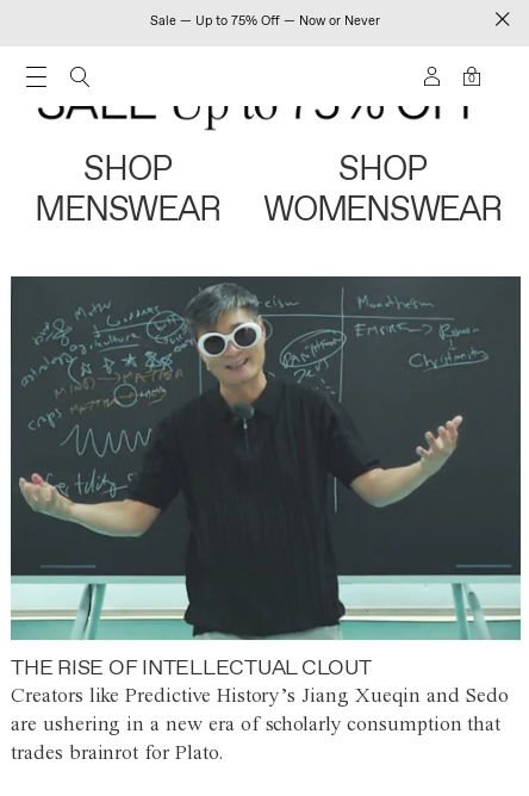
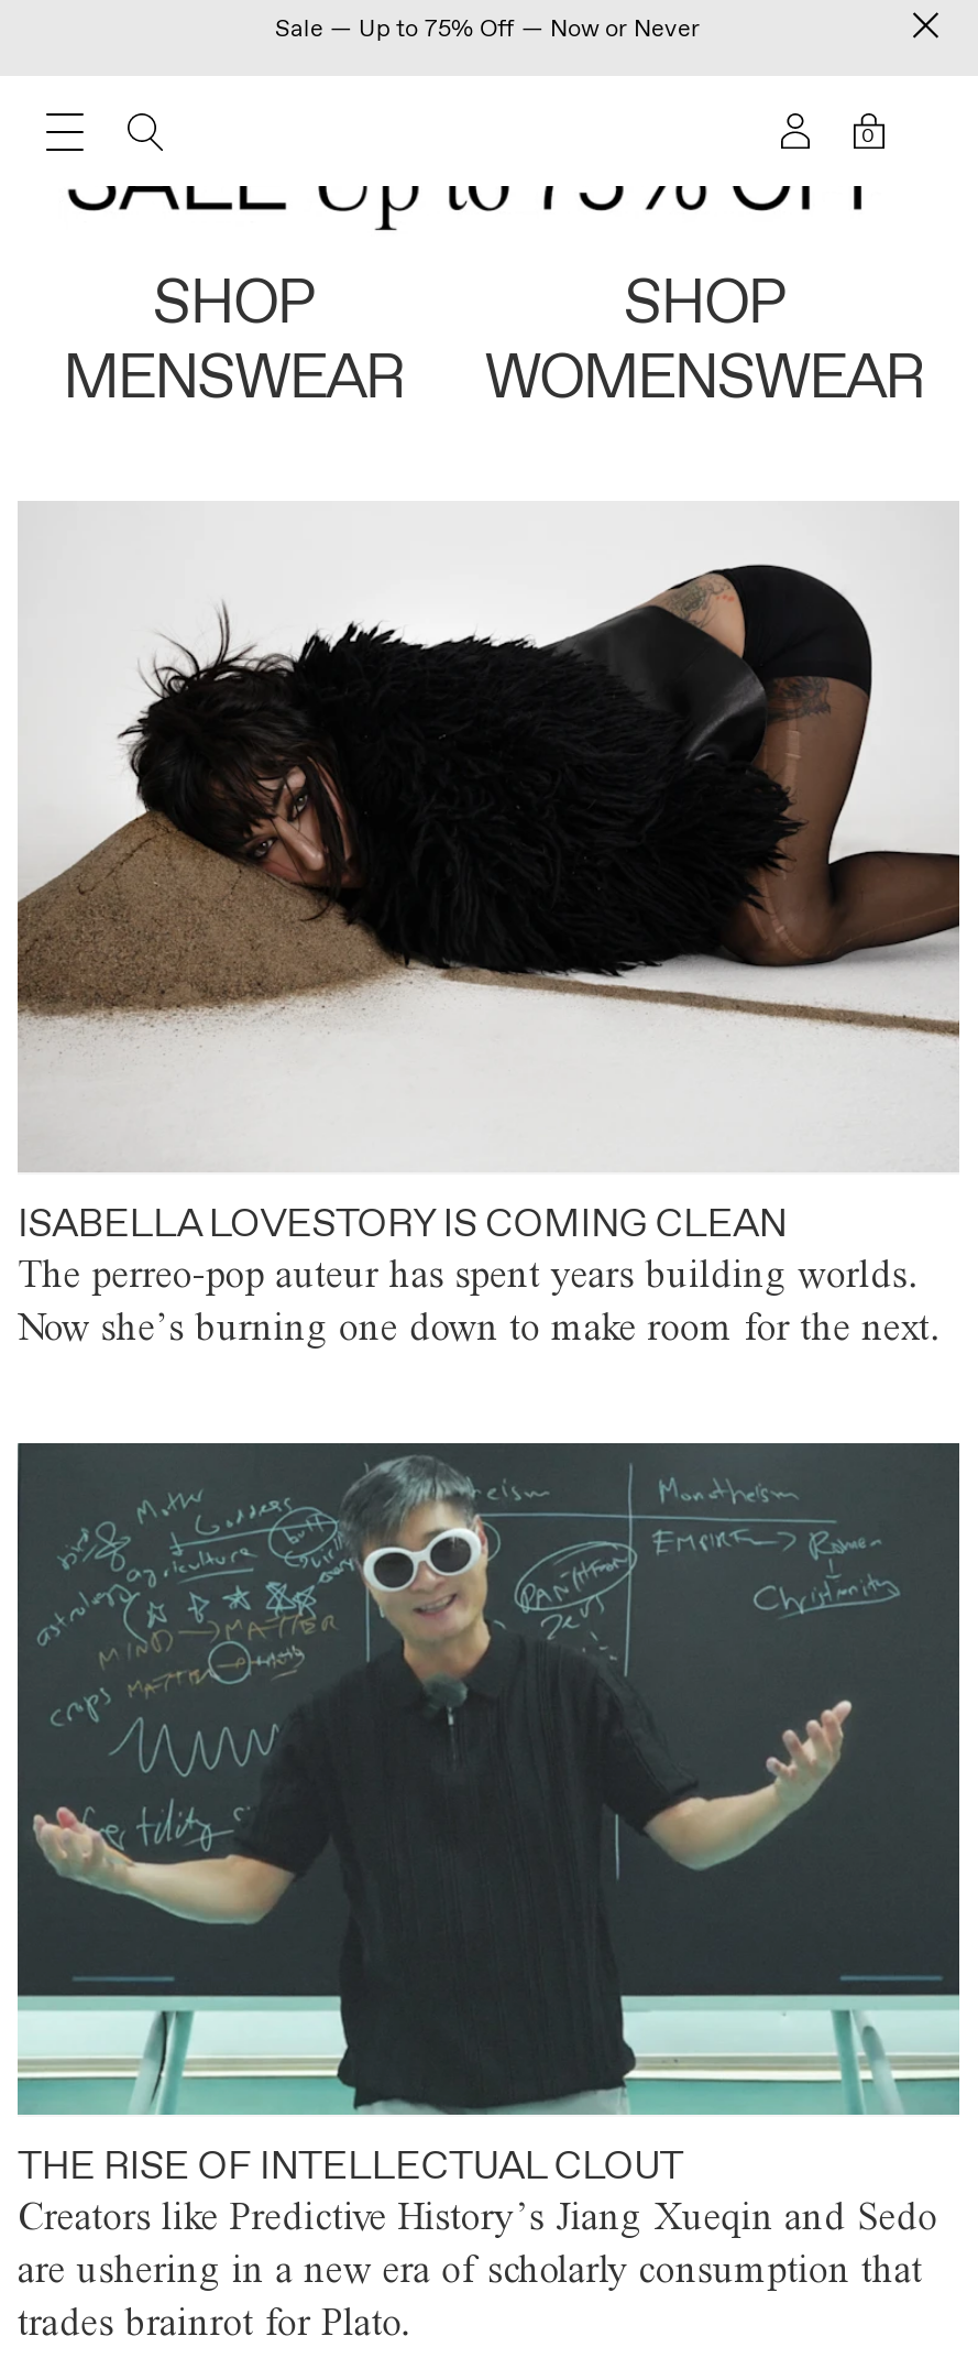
none -> [18,563,959,1350] [image] | ISABELLA LOVESTORY IS COMING CLEAN | The perreo-pop auteur has spent years building worlds. | Now she’s burning one down to make room for the next.

